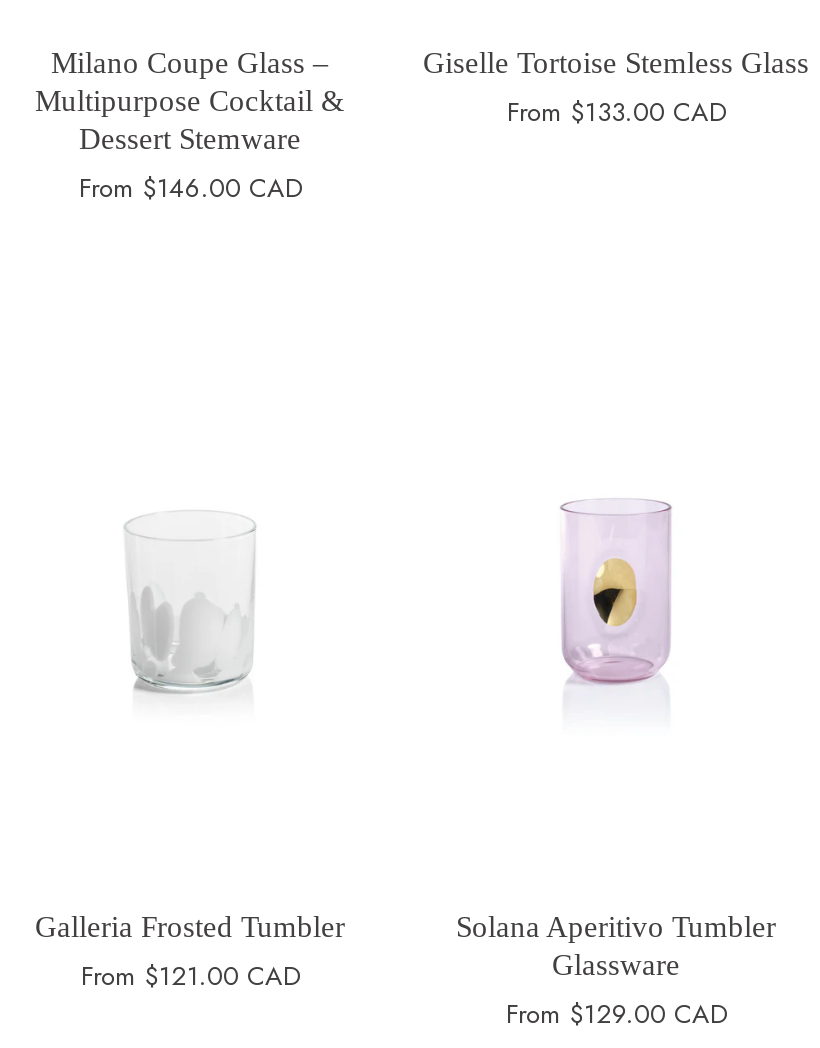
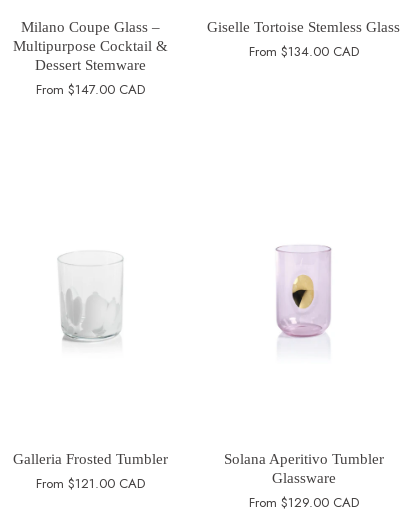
[507,93,725,131] From $133.00 CAD -> [248,42,358,61] From $134.00 CAD
[79,169,301,207] From $146.00 CAD -> [36,80,145,99] From $147.00 CAD

